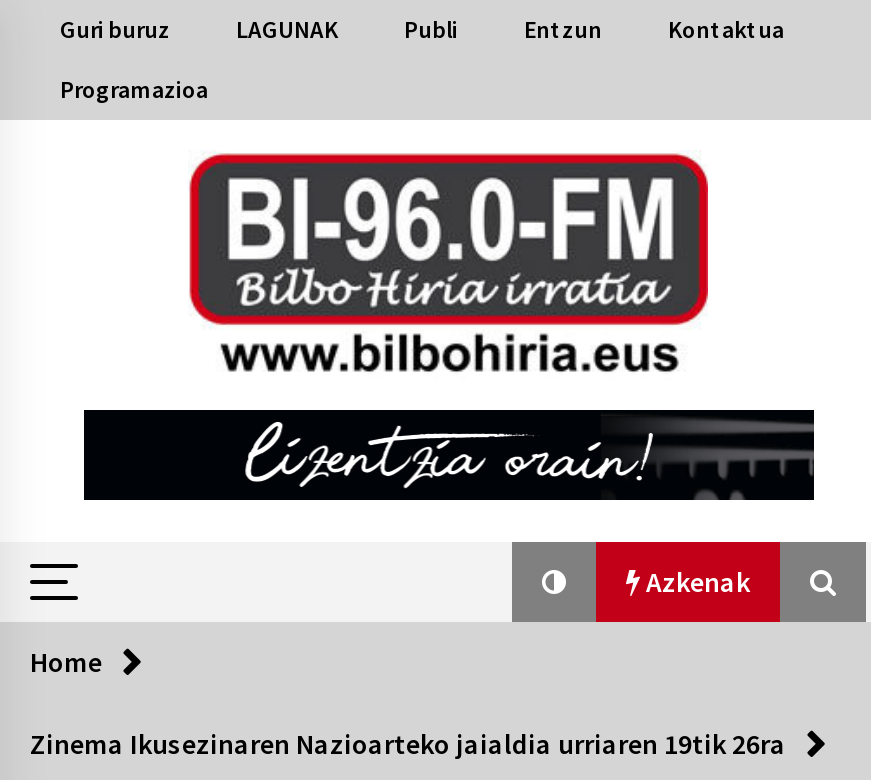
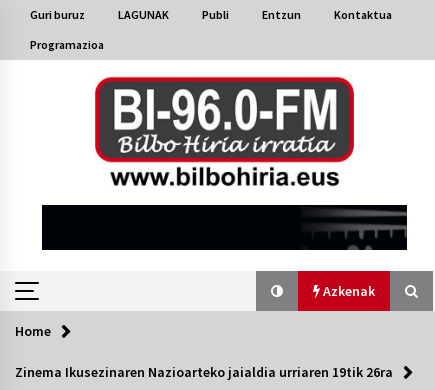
[244,420,654,490] [image] -> none

